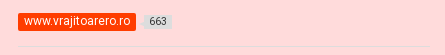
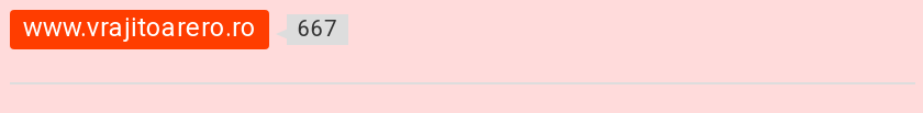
[24,14,167,28] www.vrajitoarero.ro 663 -> [23,12,337,43] www.vrajitoarero.ro 667

